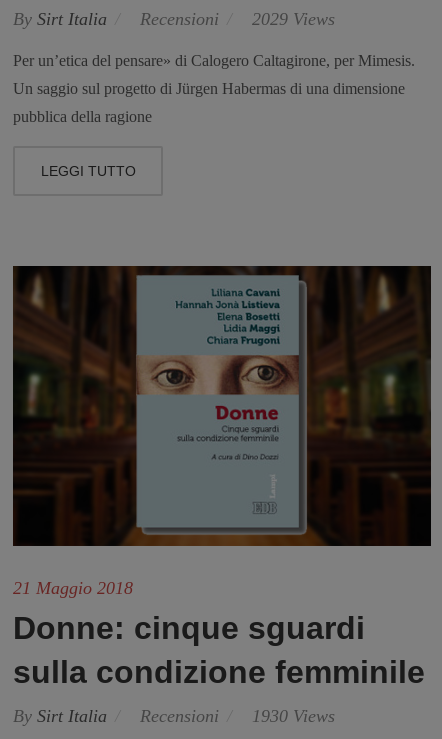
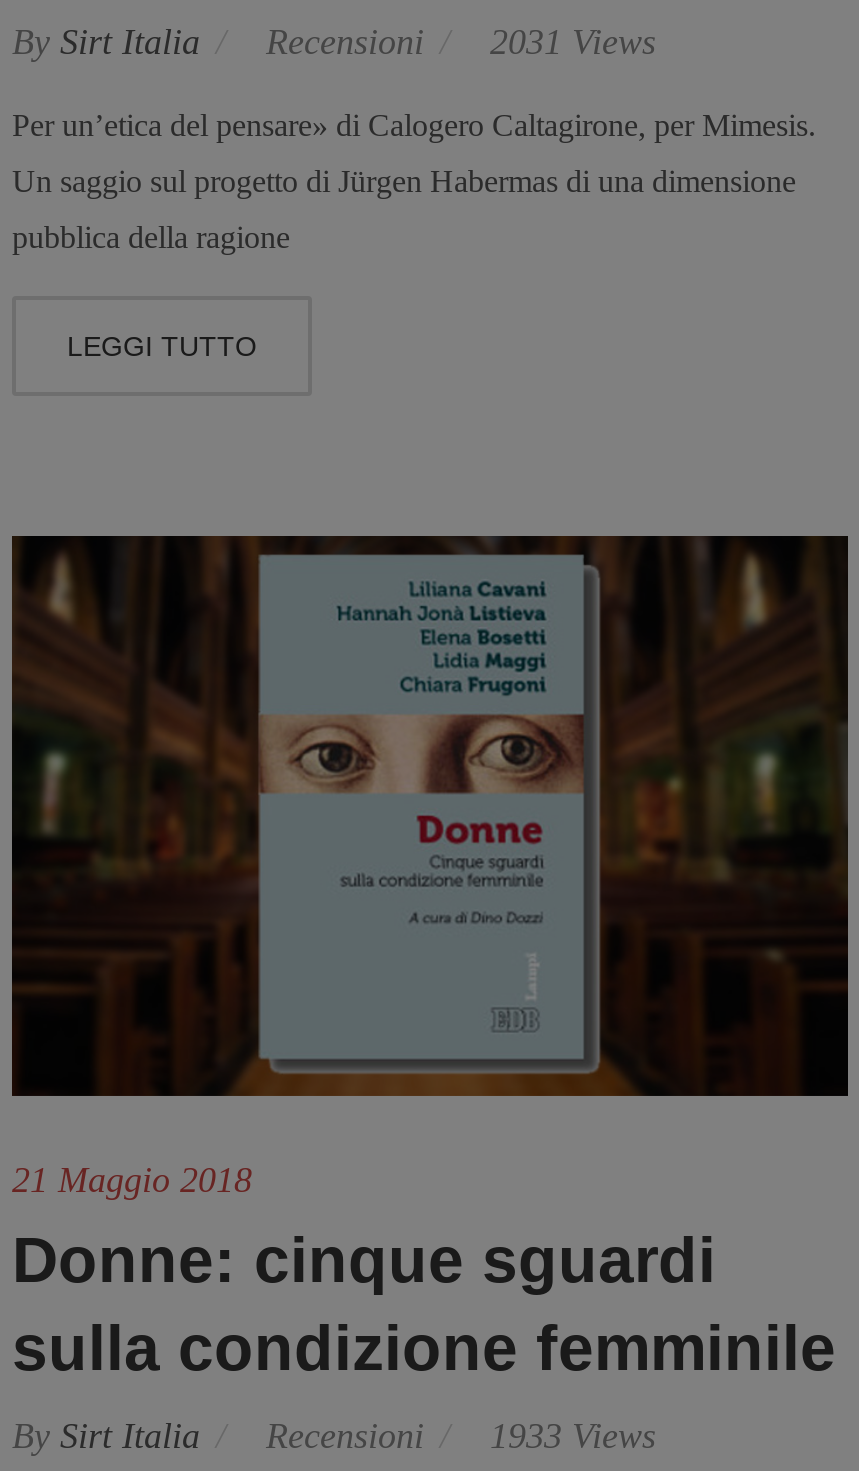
[13,9,335,29] By Sirt Italia Recensioni 2029 Views -> [12,22,656,62] By Sirt Italia Recensioni 2031 Views
[13,706,335,726] By Sirt Italia Recensioni 1930 Views -> [12,1416,656,1456] By Sirt Italia Recensioni 1933 Views

